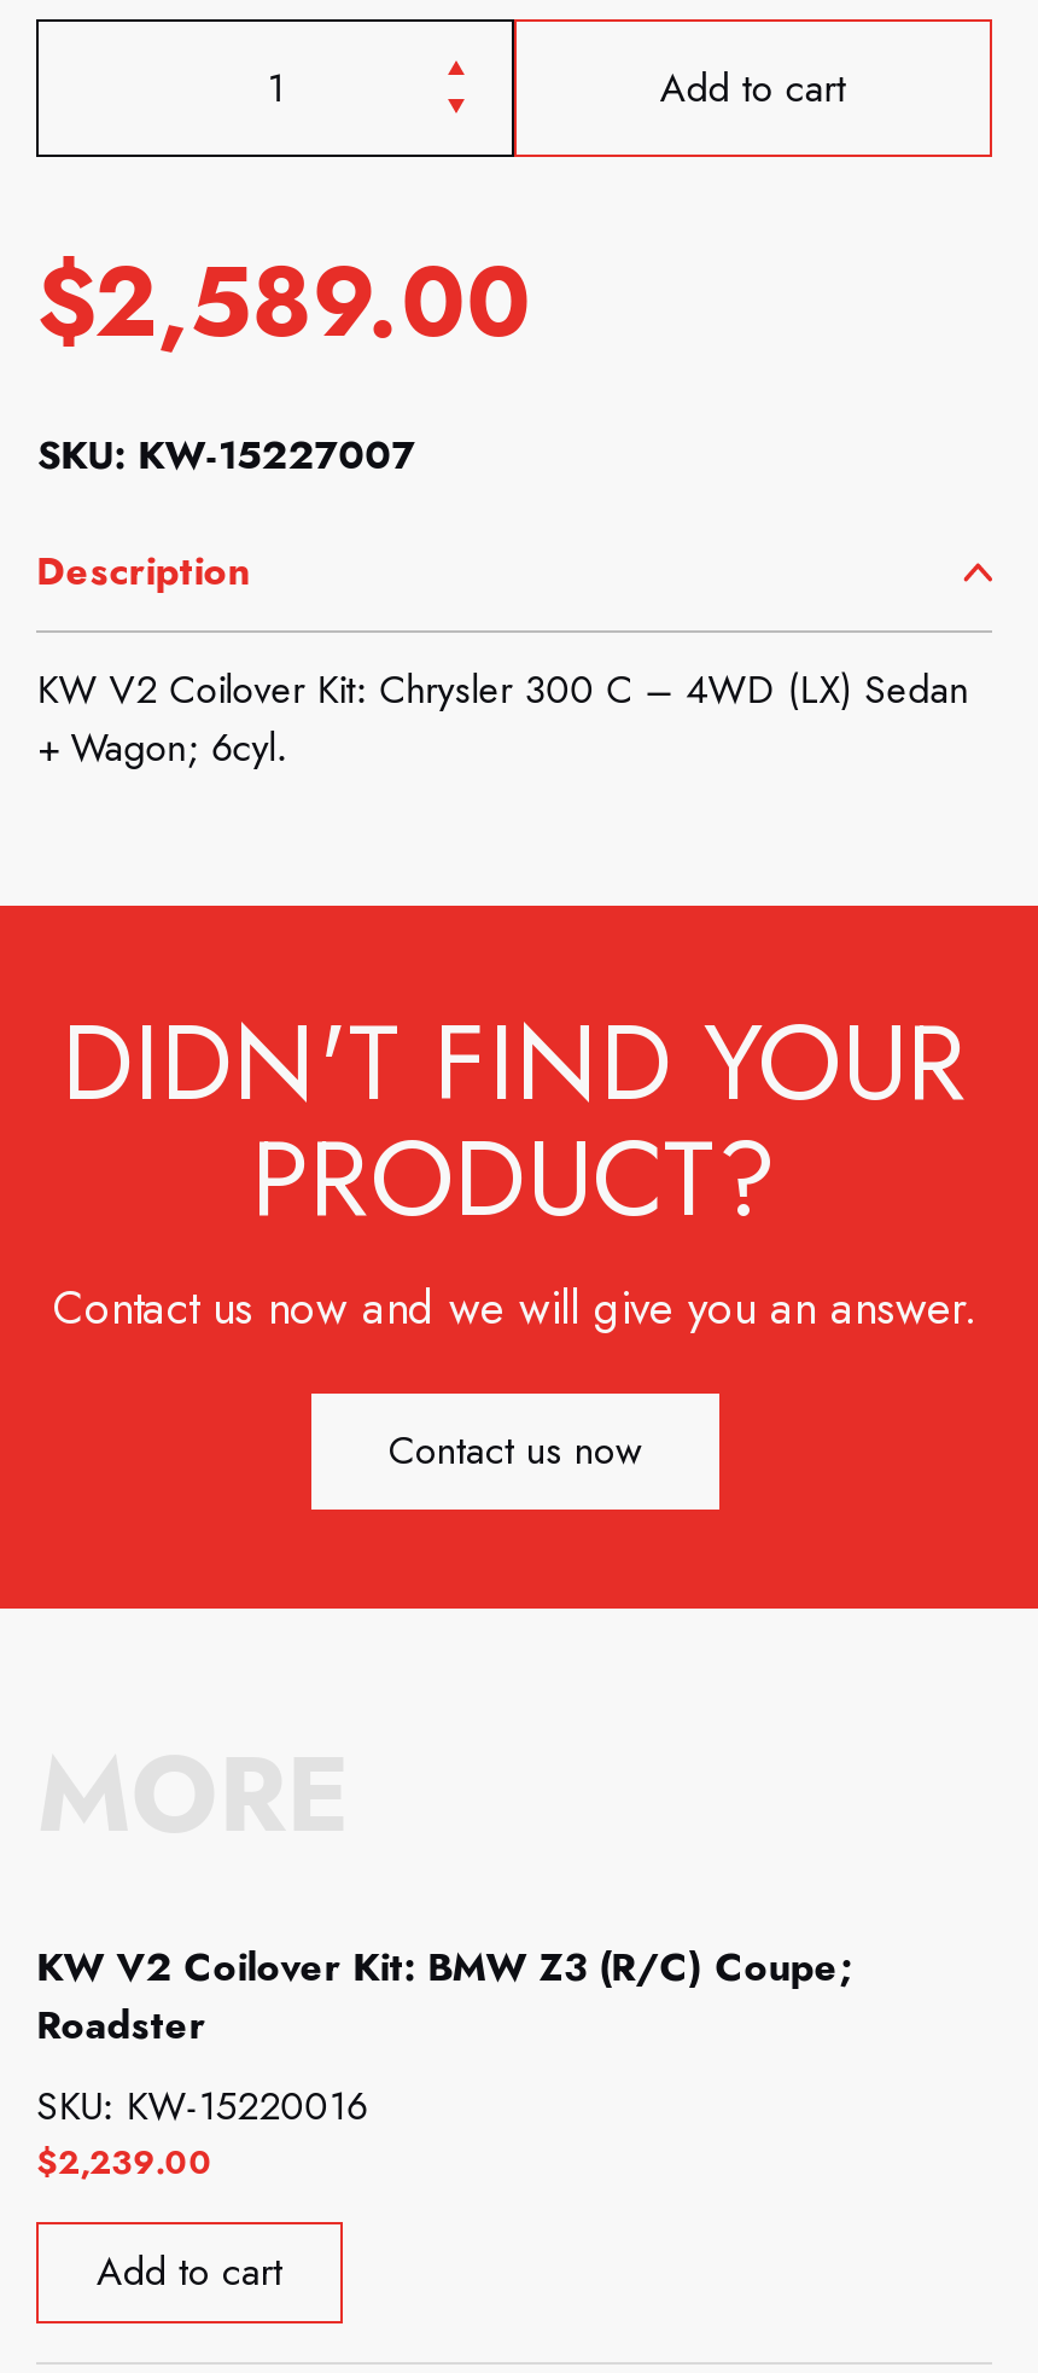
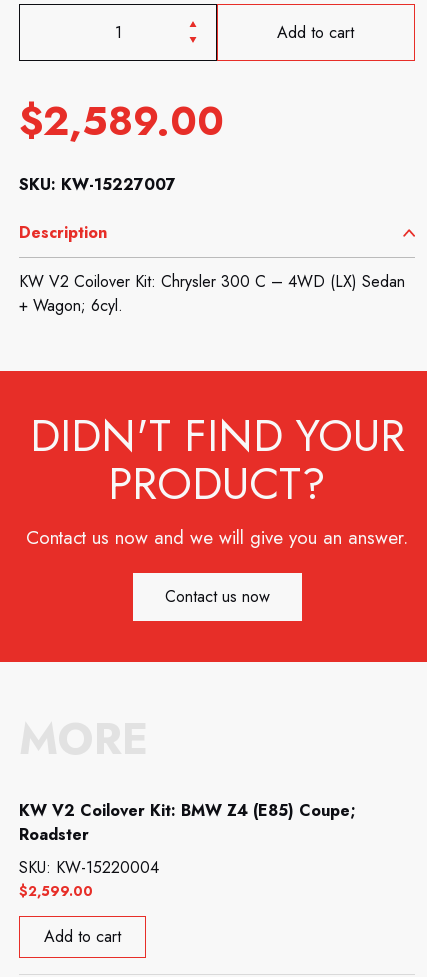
[37,1941,853,1996] KW V2 Coilover Kit: BMW Z3 (R/C) Coupe; -> [19,799,356,822] KW V2 Coilover Kit: BMW Z4 (E85) Coupe;
[37,2078,367,2133] SKU: KW-15220016 -> [19,856,159,879] SKU: KW-15220004
[37,2138,213,2186] $2,239.00 -> [19,881,93,901] $2,599.00

